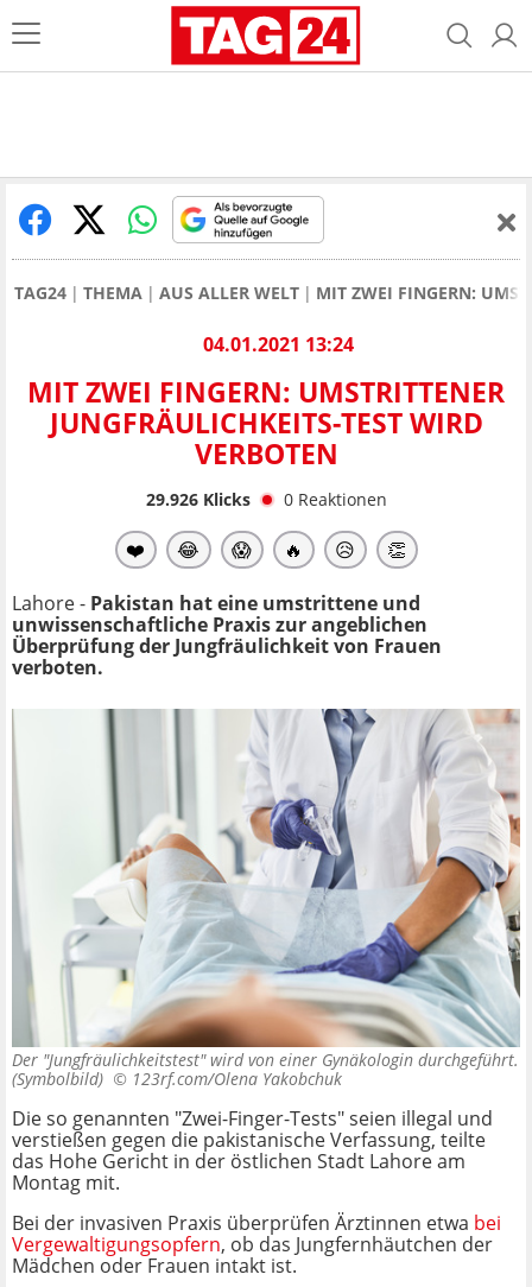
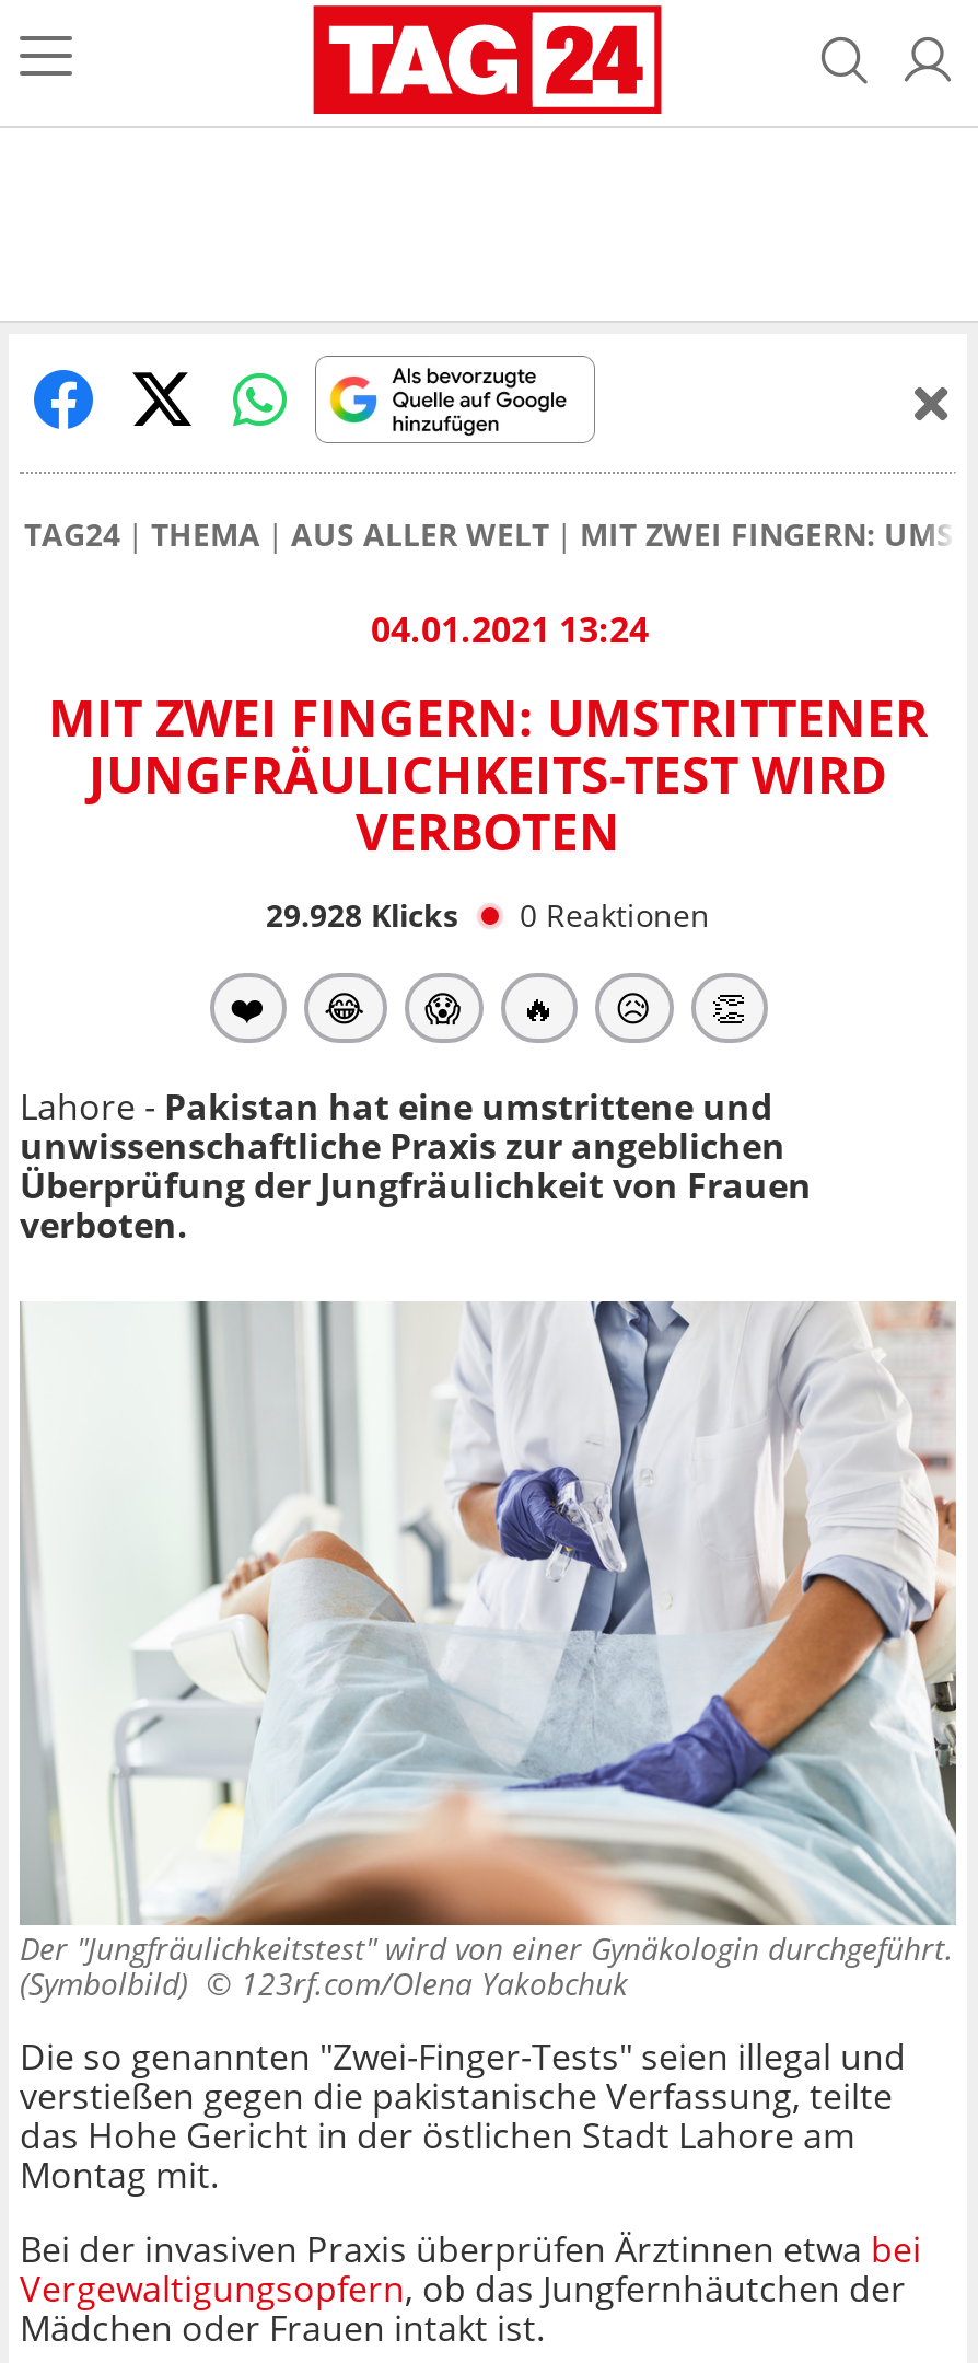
[145,488,387,510] 29.926 Klicks 0 Reaktionen -> [266,894,710,935] 29.928 Klicks 0 Reaktionen

